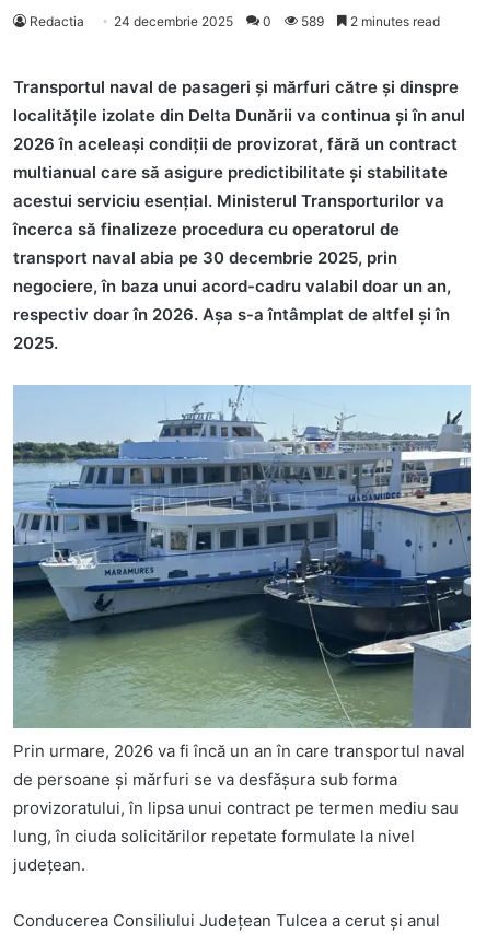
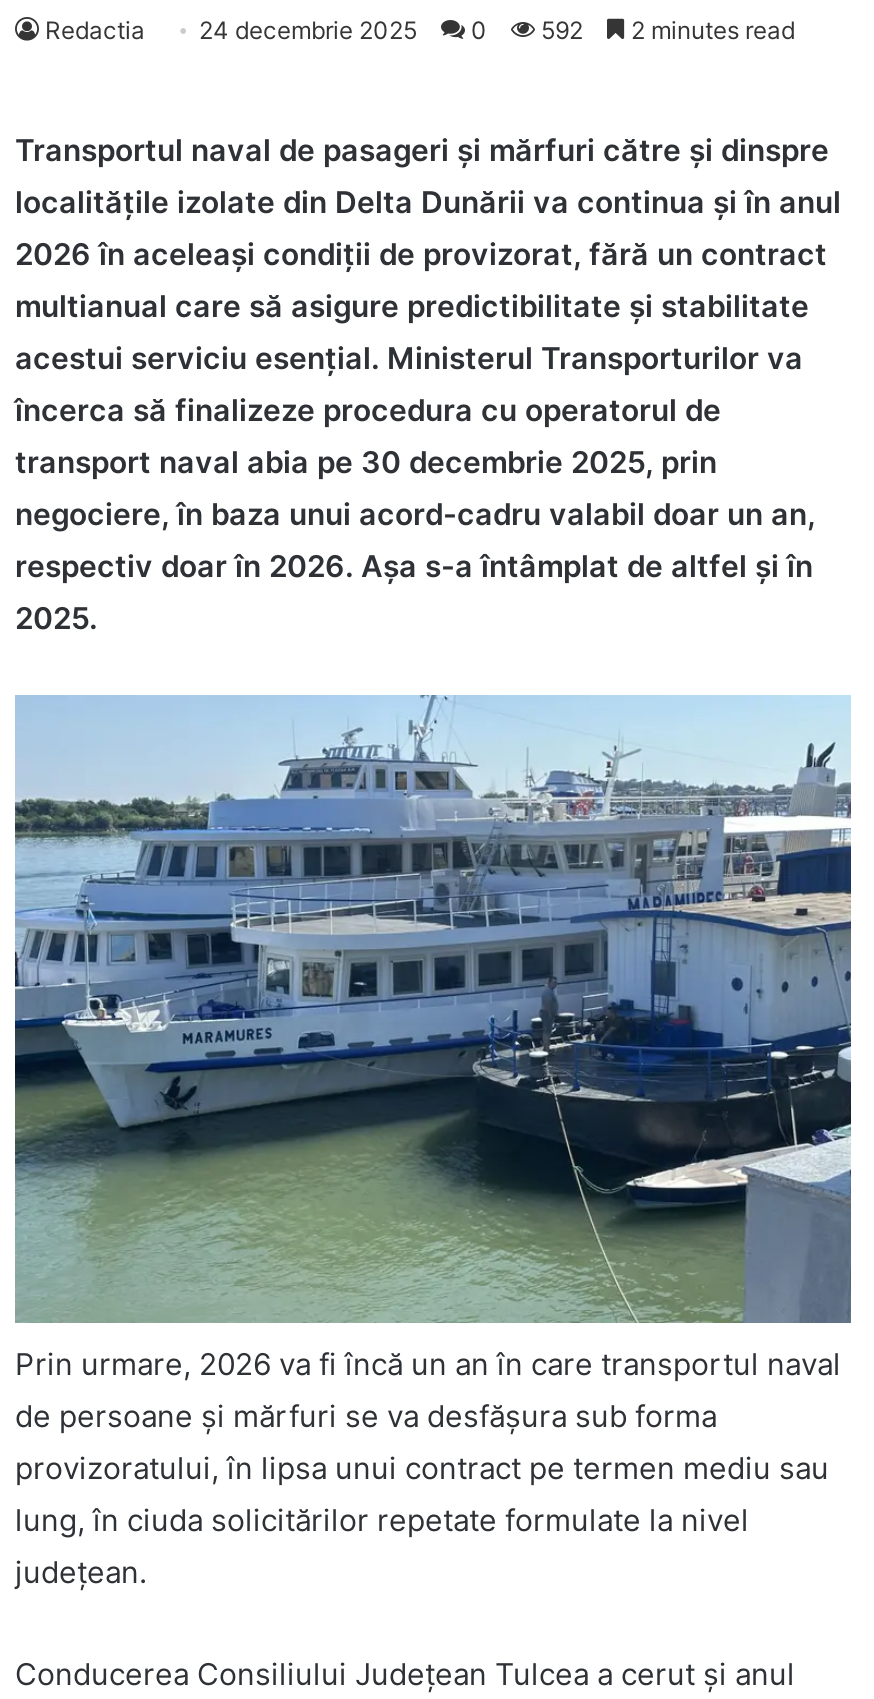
[30,13,440,30] Redactia 24 decembrie 2025 0 589 2 minutes read -> [45,15,795,45] Redactia 24 decembrie 2025 0 592 2 minutes read

